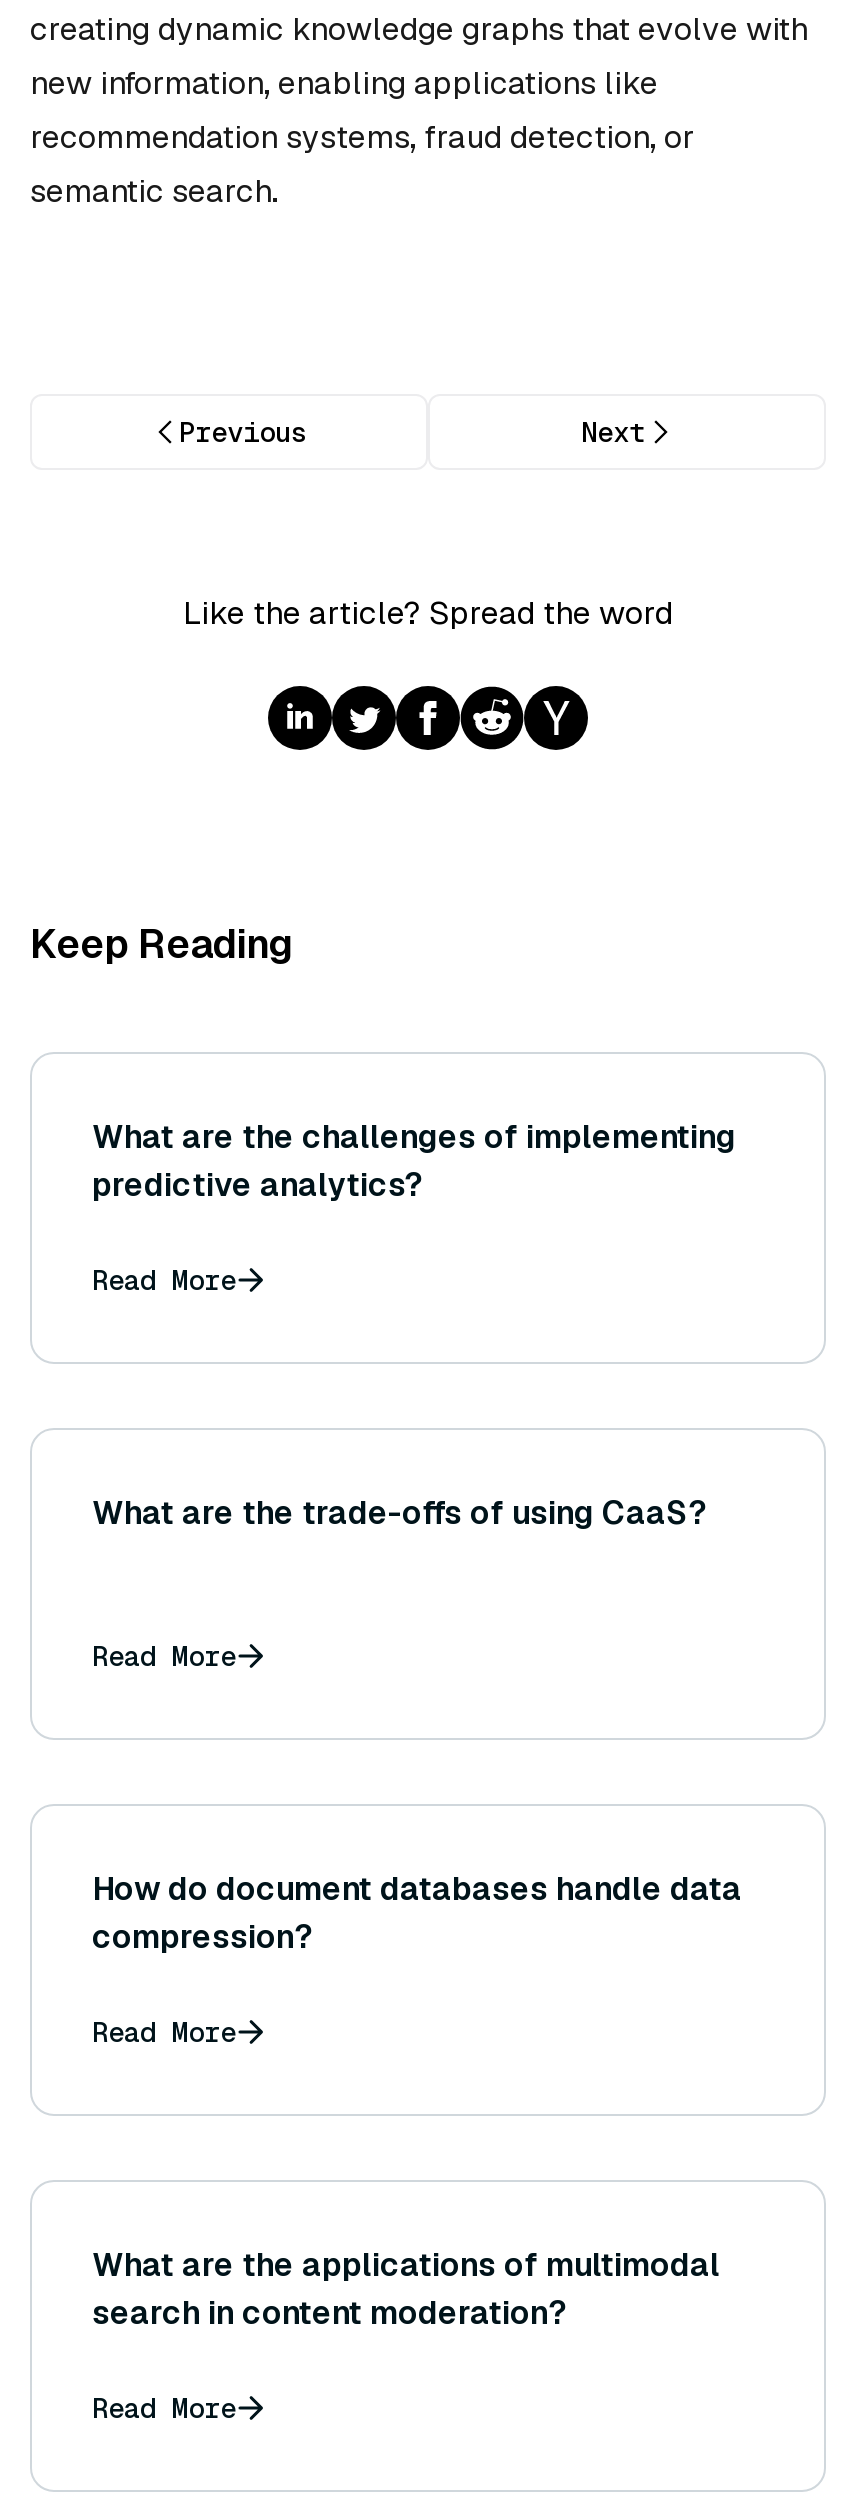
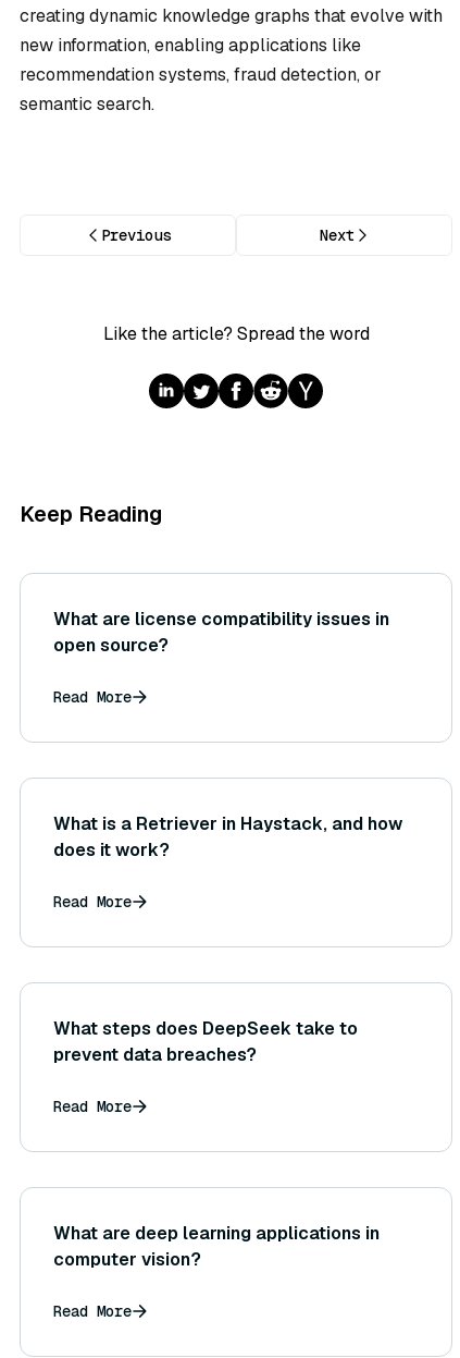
[92,1117,736,1207] What are the challenges of implementing | predictive analytics? -> [53,608,389,657] What are license compatibility issues in | open source?
[92,1493,708,1535] What are the trade-offs of using CaaS? -> [53,813,402,862] What is a Retriever in Haystack, and how | does it work?
[92,1869,742,1959] How do document databases handle data | compression? -> [53,1018,358,1067] What steps does DeepSeek take to | prevent data breaches?
[92,2245,720,2335] What are the applications of multimodal | search in content moderation? -> [53,1222,380,1271] What are deep learning applications in | computer vision?

